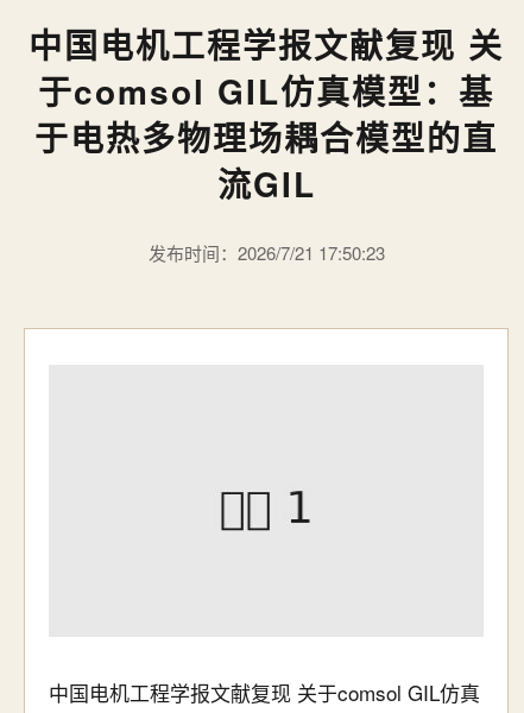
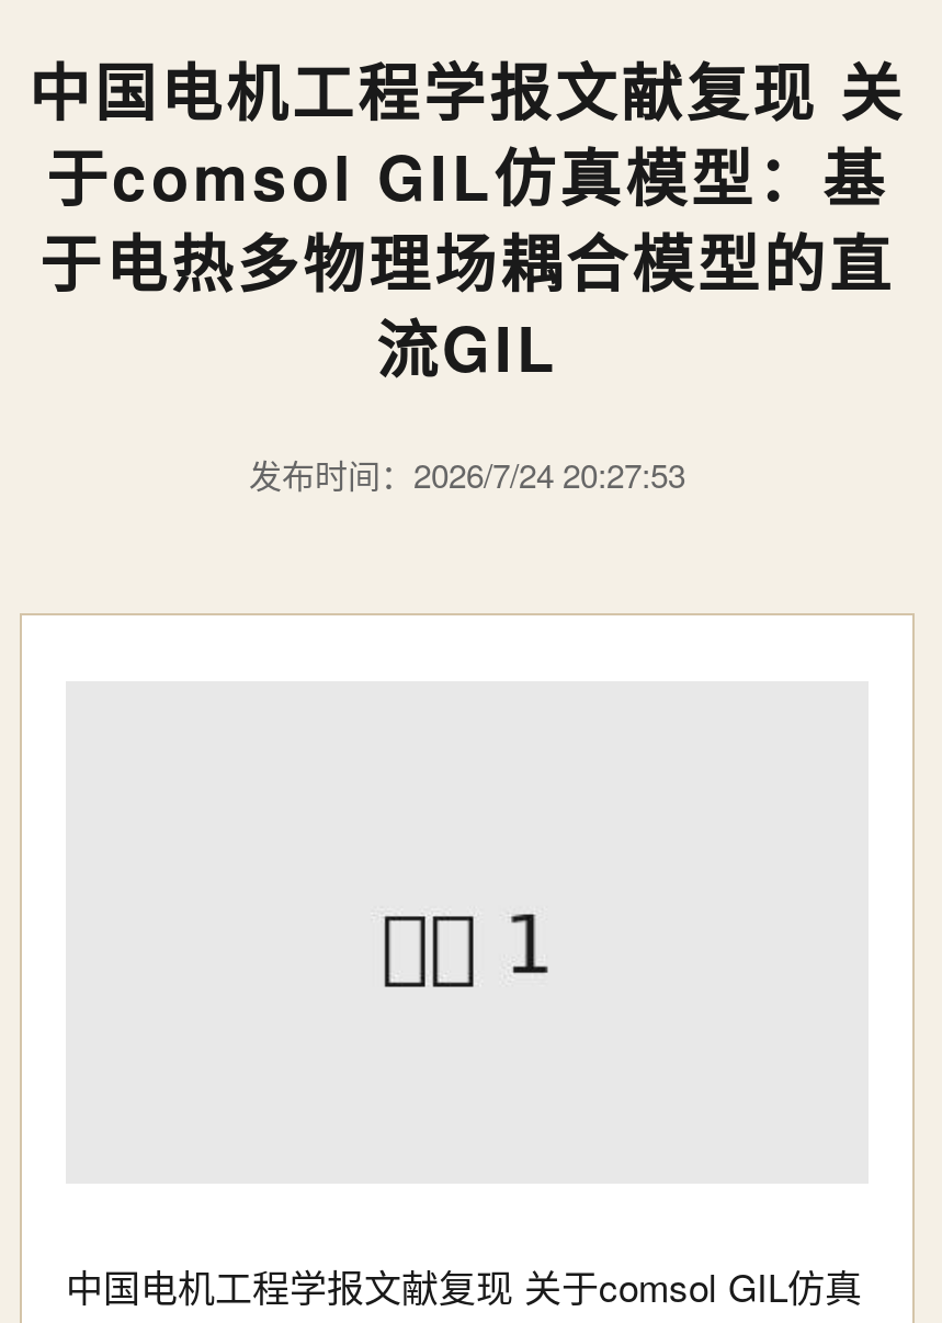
[148,240,384,265] 发布时间：2026/7/21 17:50:23 -> [249,451,685,497] 发布时间：2026/7/24 20:27:53

